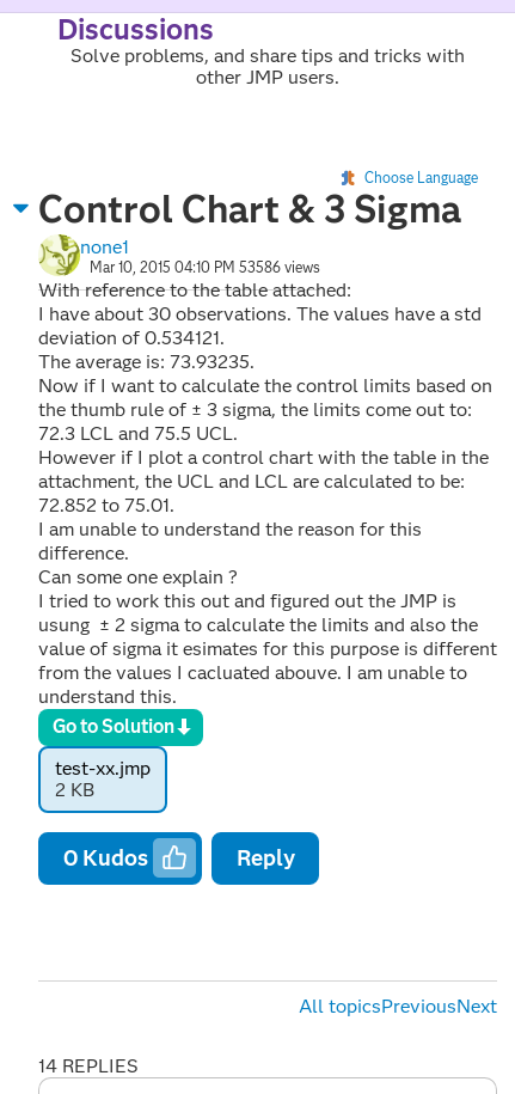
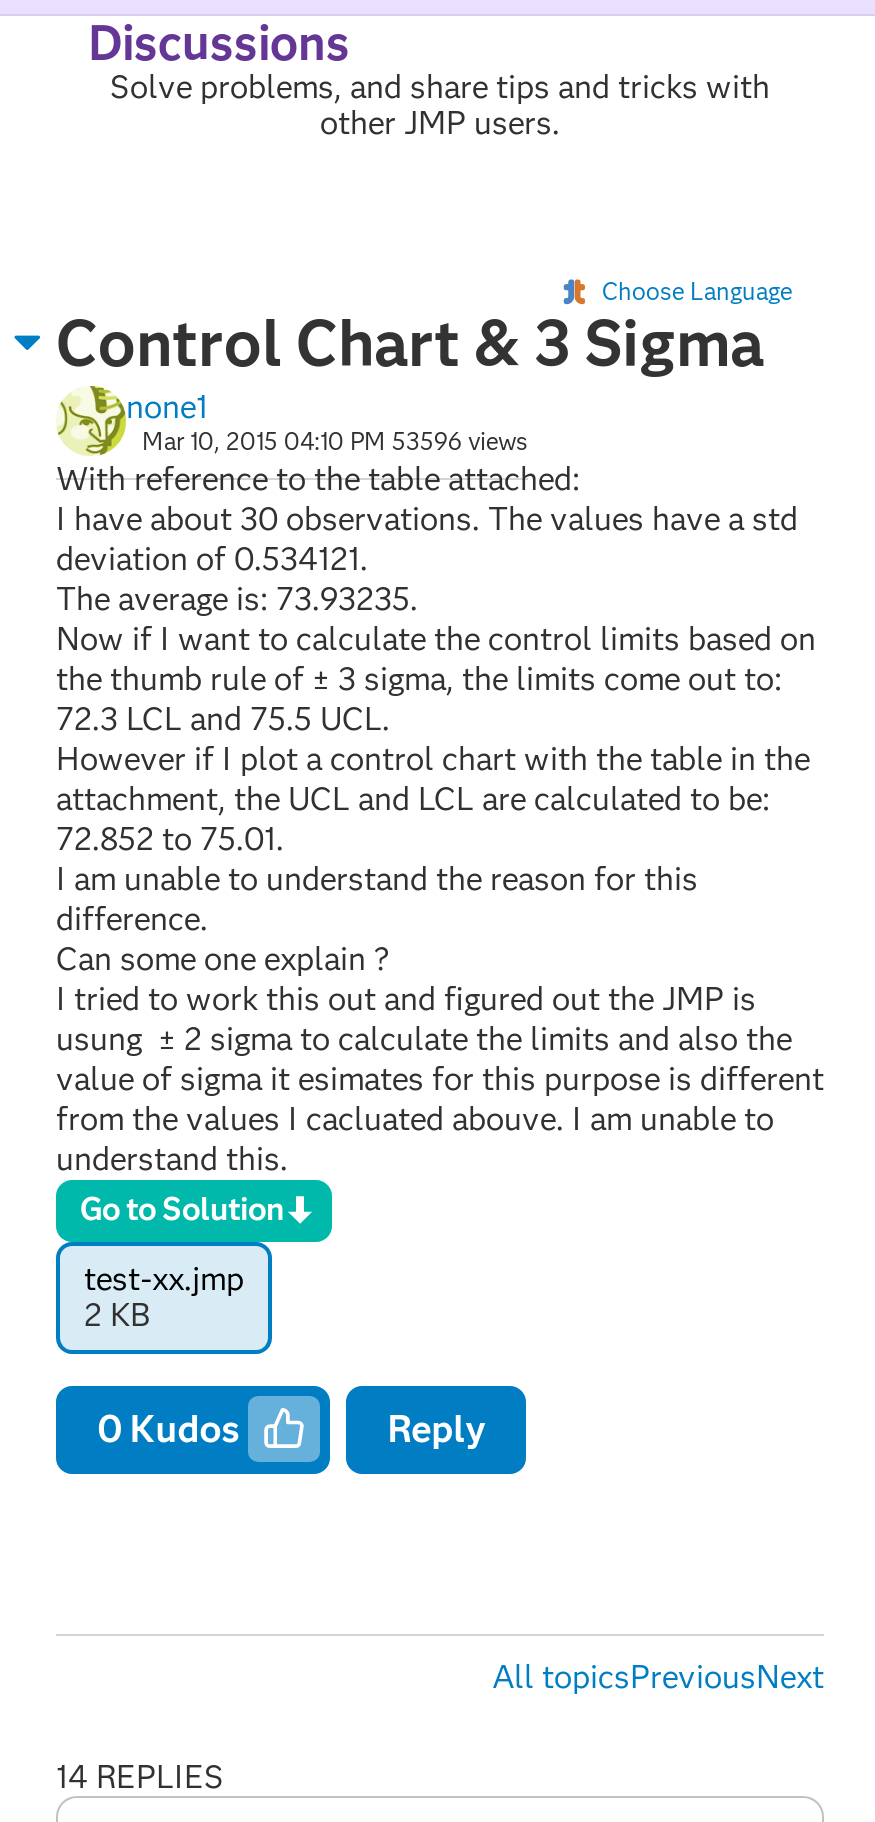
[90,258,320,276] Mar 10, 2015 04:10 PM 53586 views -> [142,426,528,456] Mar 10, 2015 04:10 PM 53596 views

